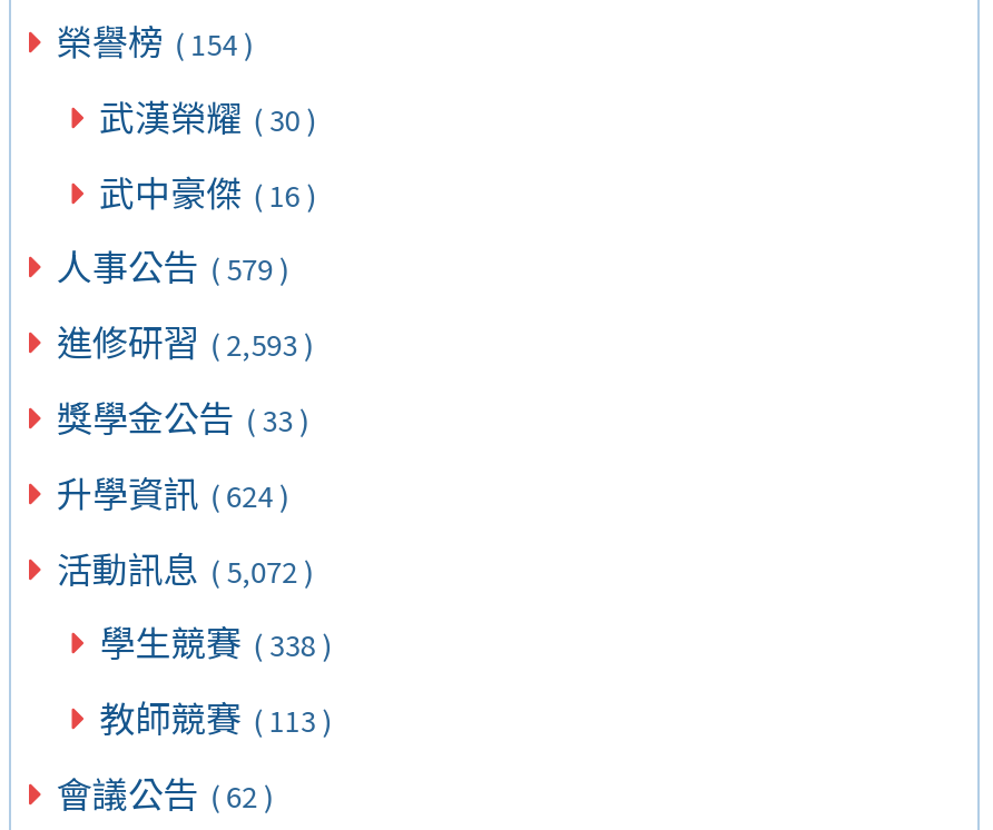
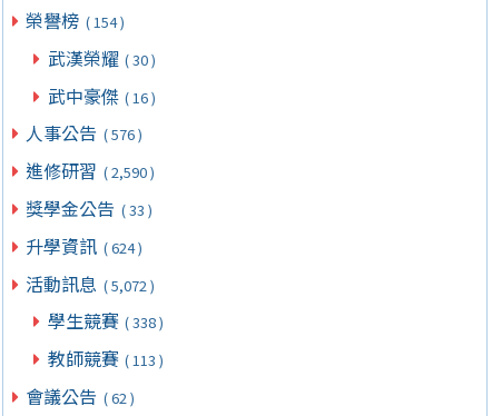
[57,239,289,292] 人事公告 ( 579 ) -> [26,119,142,146] 人事公告 ( 576 )
[57,314,313,368] 進修研習 ( 2,593 ) -> [26,157,154,184] 進修研習 ( 2,590 )

